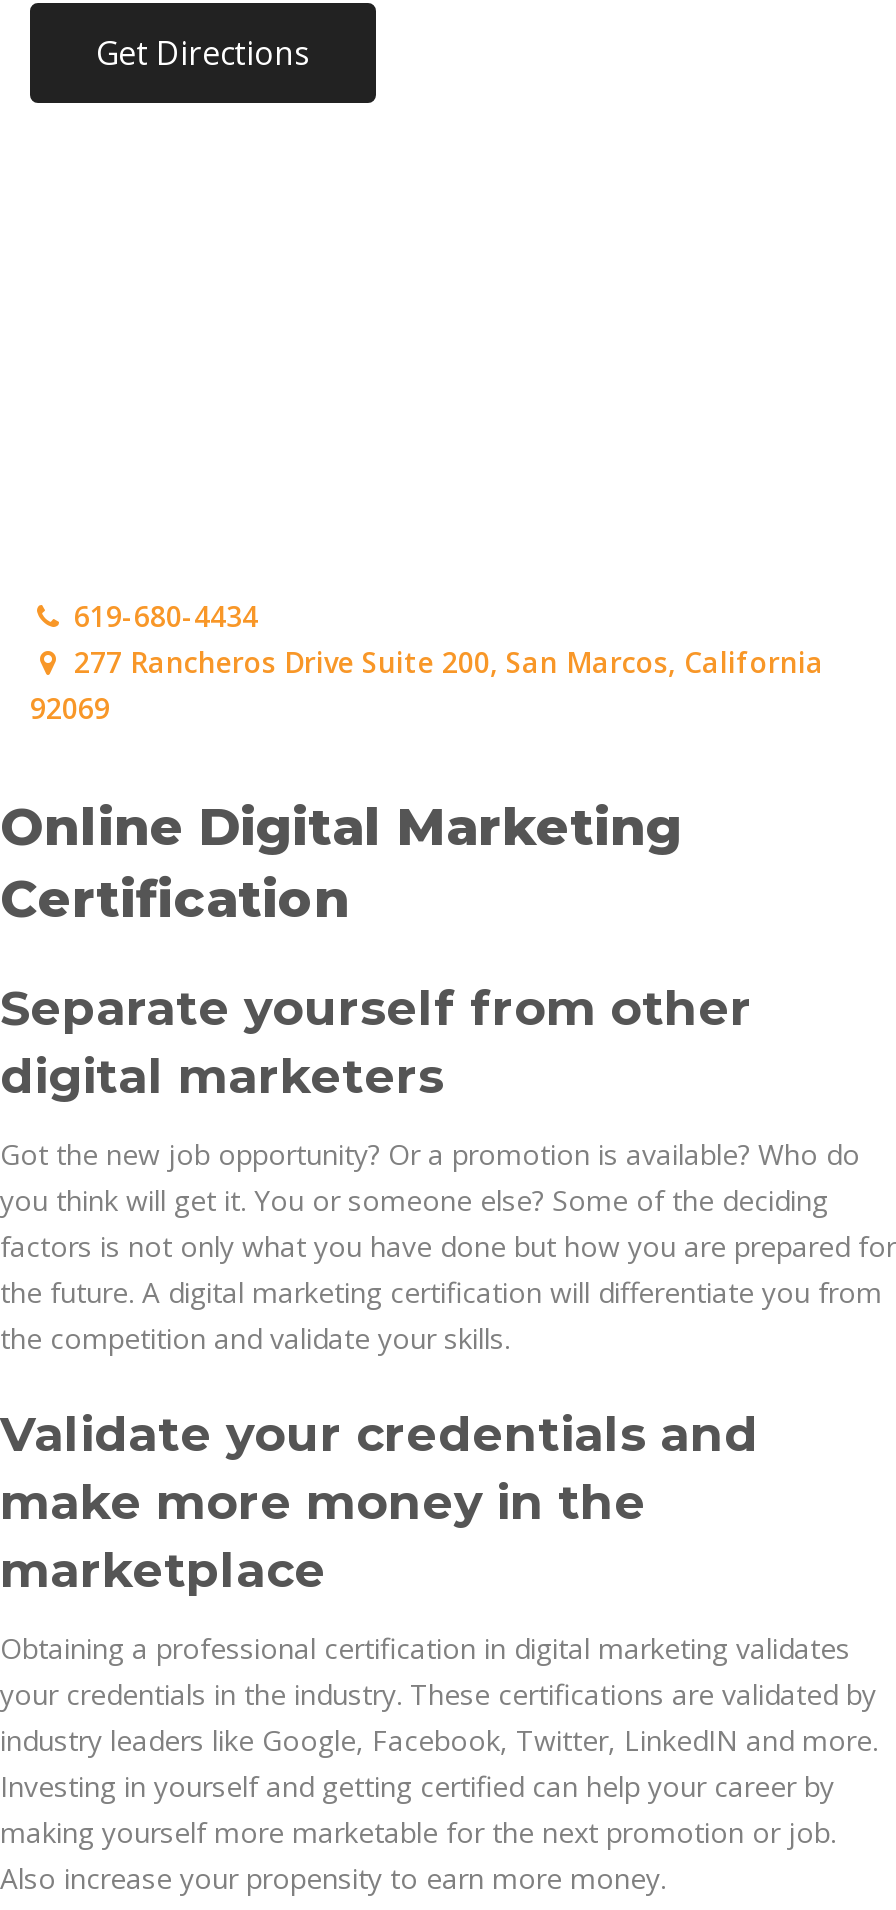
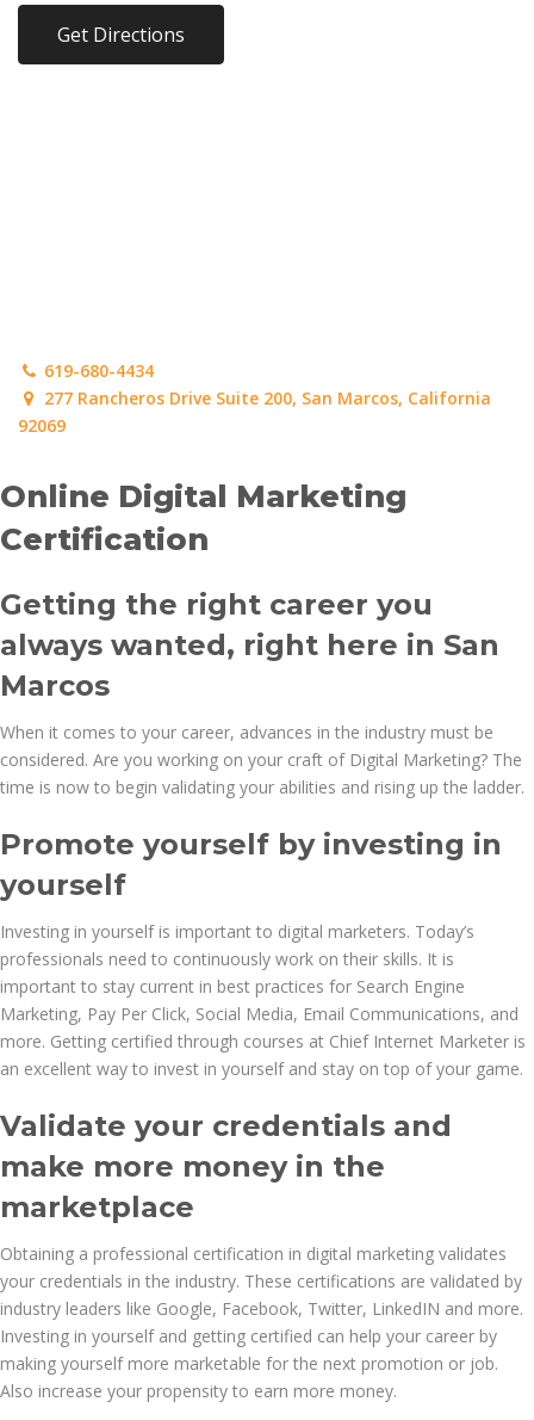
[0,979,896,1357] Separate yourself from other | digital marketers | Got the new job opportunity? Or a promotion is available? Who do | you think will get it. You or someone else? Some of the deciding | factors is not only what you have done but how you are prepared for | the future. A digital marketing certification will differentiate you from | the competition and validate your skills. -> [0,587,526,1080] Getting the right career you | always wanted, right here in San | Marcos | When it comes to your career, advances in the industry must be | considered. Are you working on your craft of Digital Marketing? The | time is now to begin validating your abilities and rising up the ladder. | Promote yourself by investing in | yourself | Investing in yourself is important to digital marketers. Today’s | professionals need to continuously work on their skills. It is | important to stay current in best practices for Search Engine | Marketing, Pay Per Click, Social Media, Email Communications, and | more. Getting certified through courses at Chief Internet Marketer is | an excellent way to invest in yourself and stay on top of your game.

